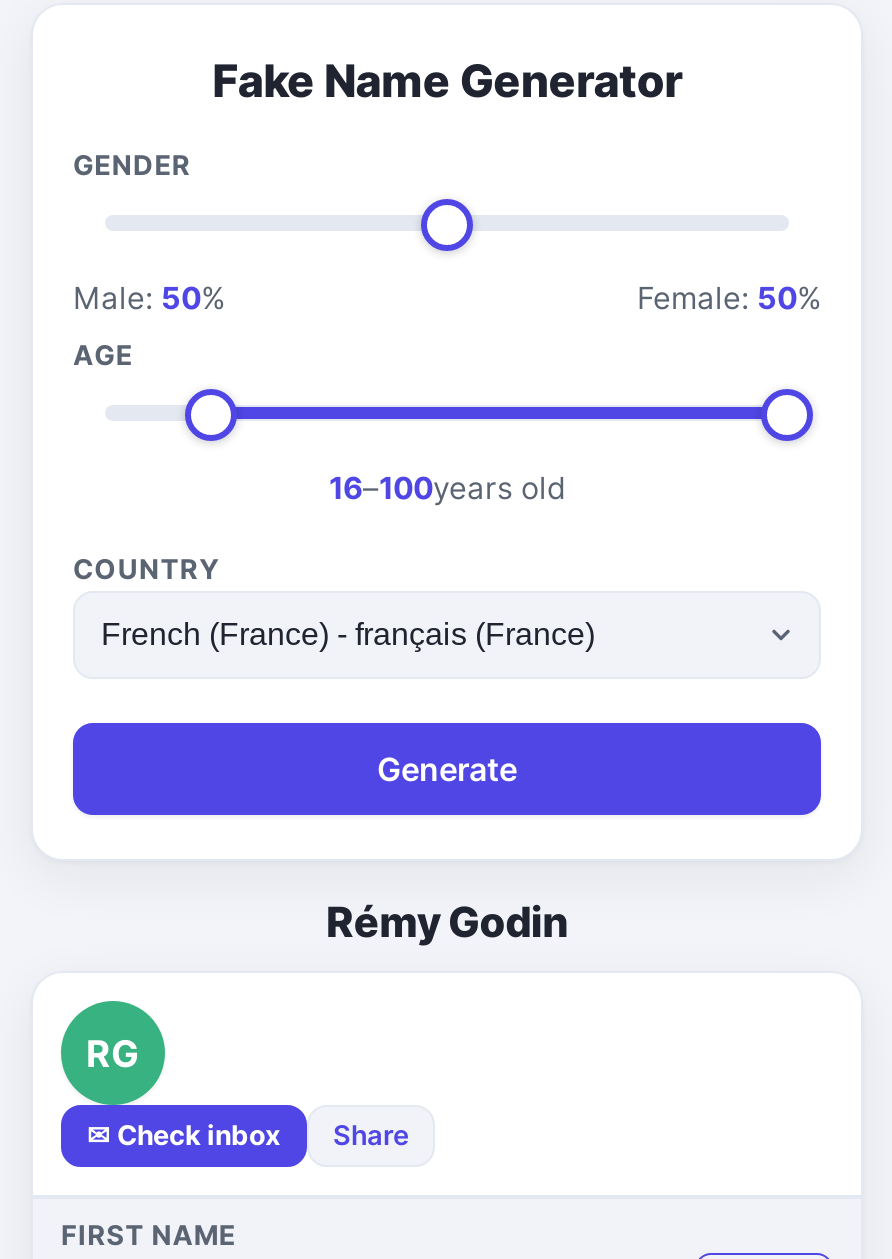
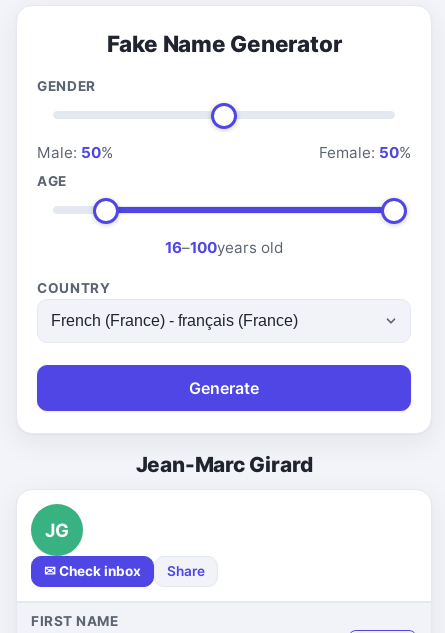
[326,897,568,947] Rémy Godin -> [136,452,312,477] Jean-Marc Girard
[86,1030,140,1074] RG -> [44,518,69,540] JG

